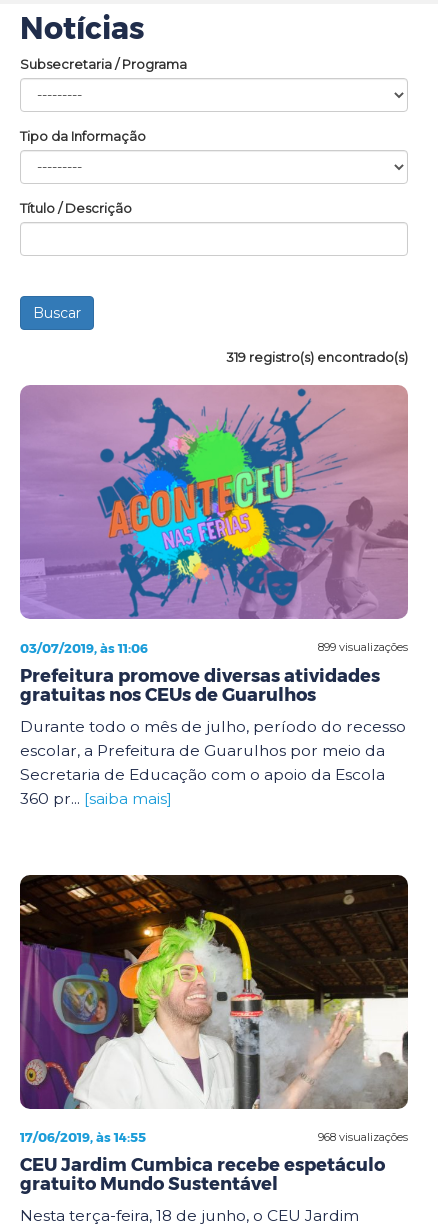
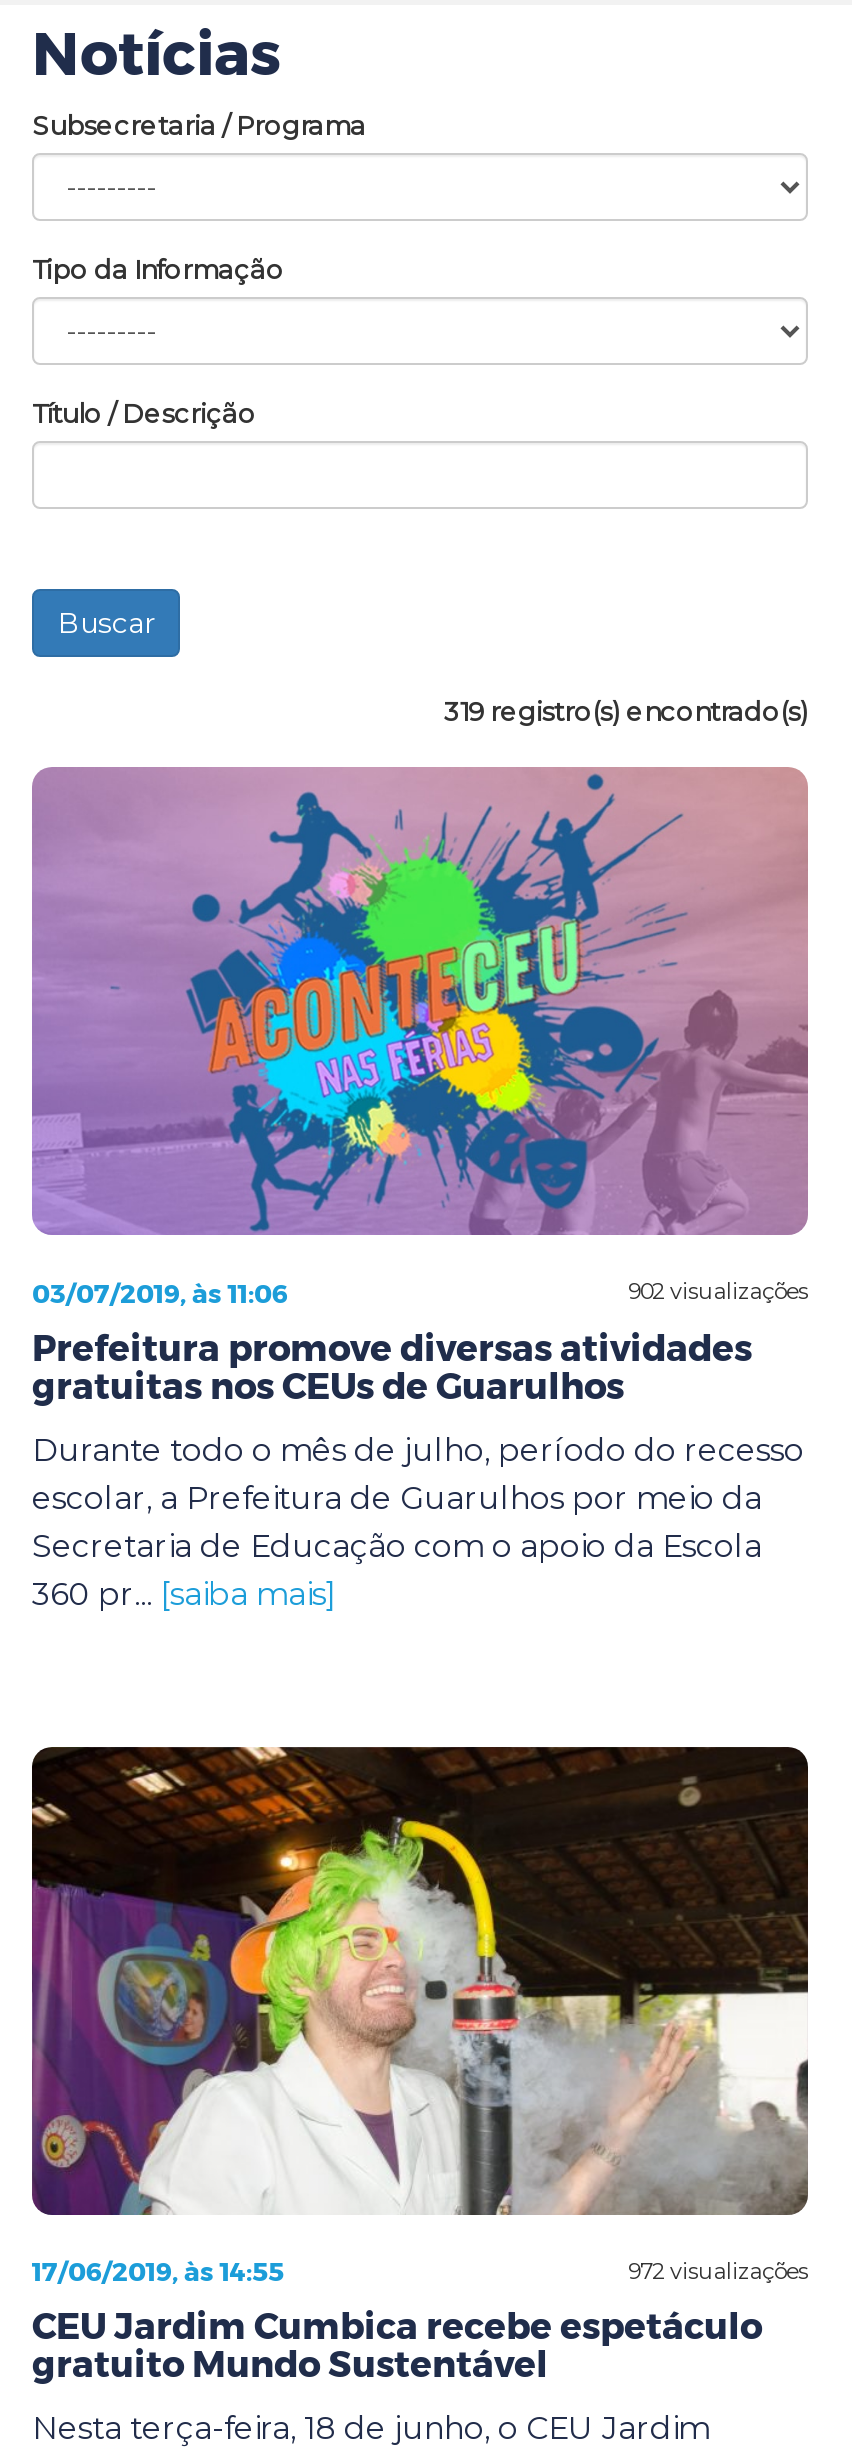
[318,640,408,654] 899 visualizações -> [628,1277,808,1305] 902 visualizações
[318,1129,408,1143] 968 visualizações -> [628,2256,808,2284] 972 visualizações

